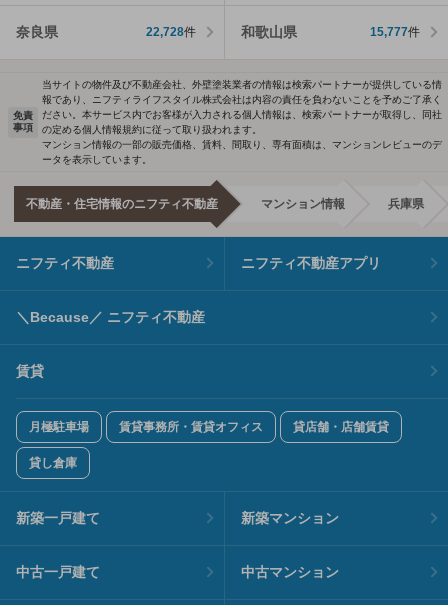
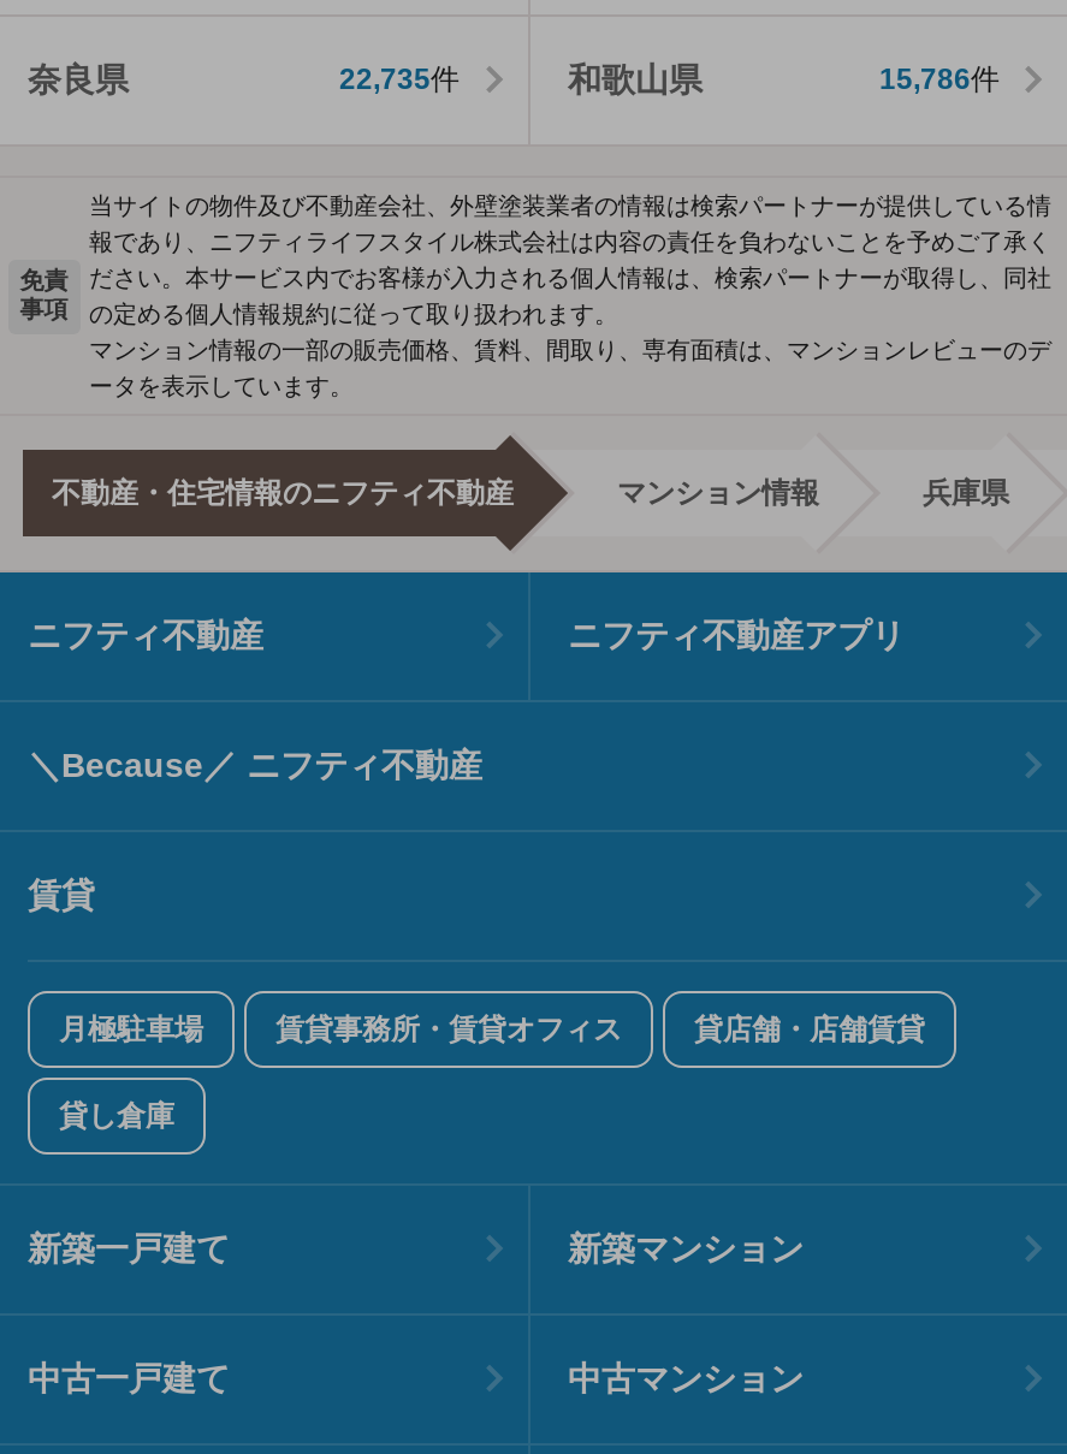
[145,25,195,39] 22,728件 -> [339,64,460,97] 22,735件
[370,25,420,39] 15,777件 -> [879,64,1000,97] 15,786件

